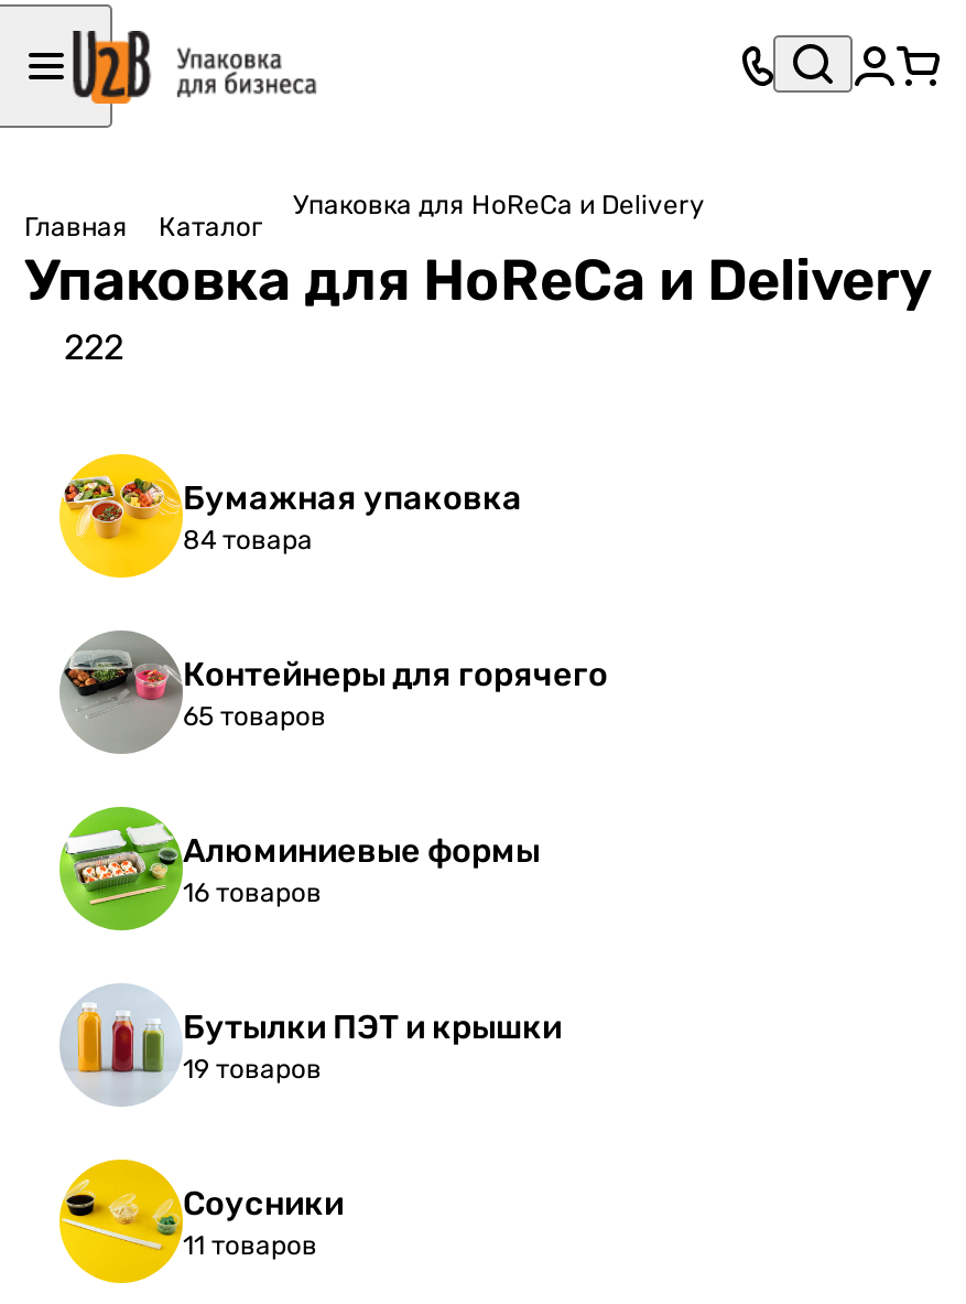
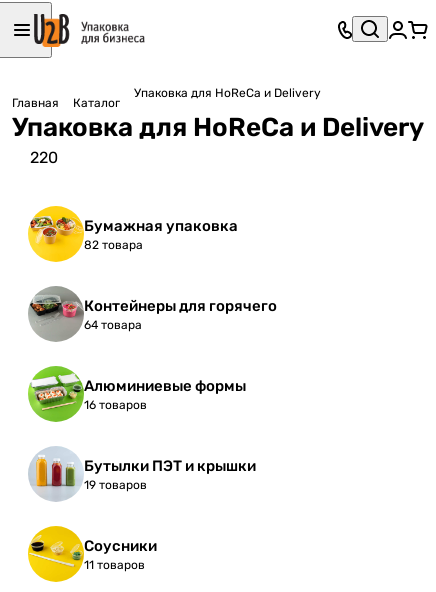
[64,326,123,368] 222 -> [30,148,58,167] 220
[183,525,313,556] 84 товара -> [84,238,143,252] 82 товара
[183,701,326,732] 65 товаров -> [84,318,142,332] 64 товара

